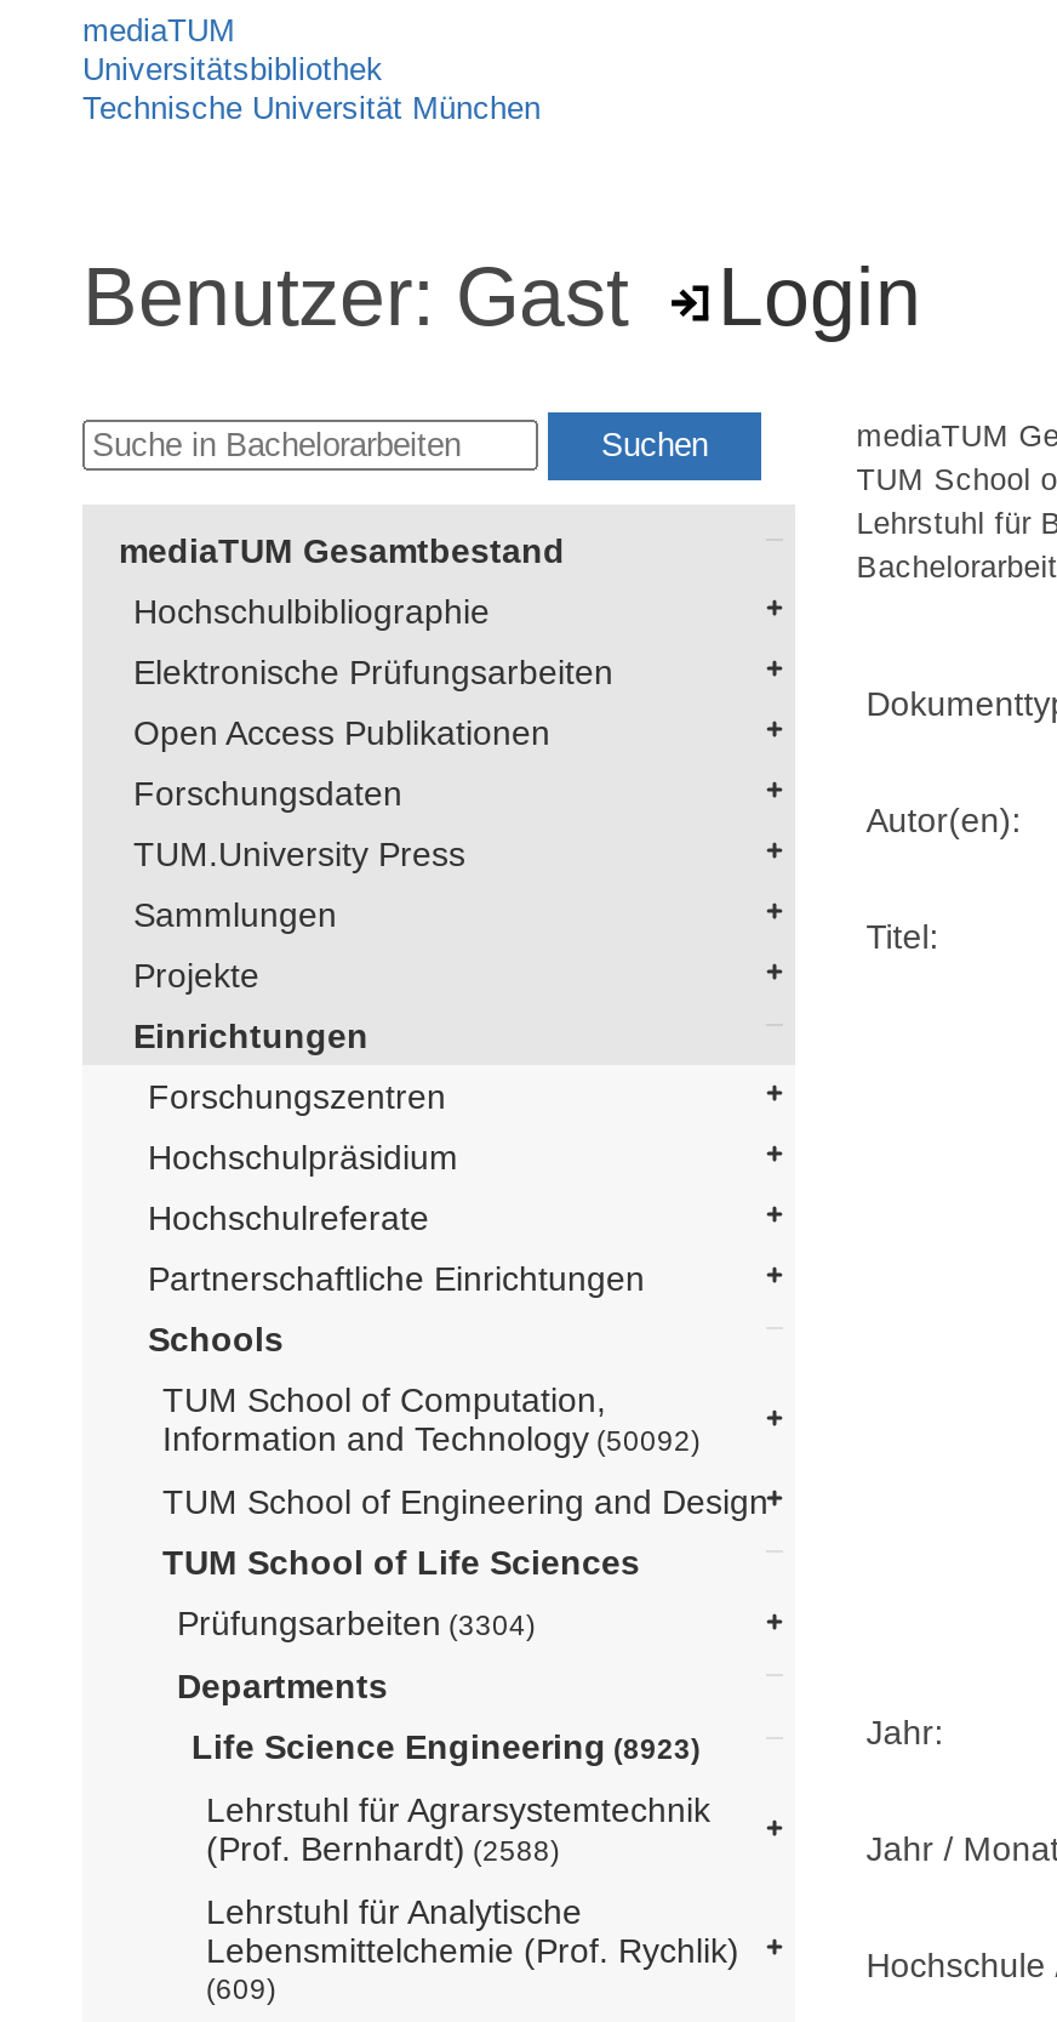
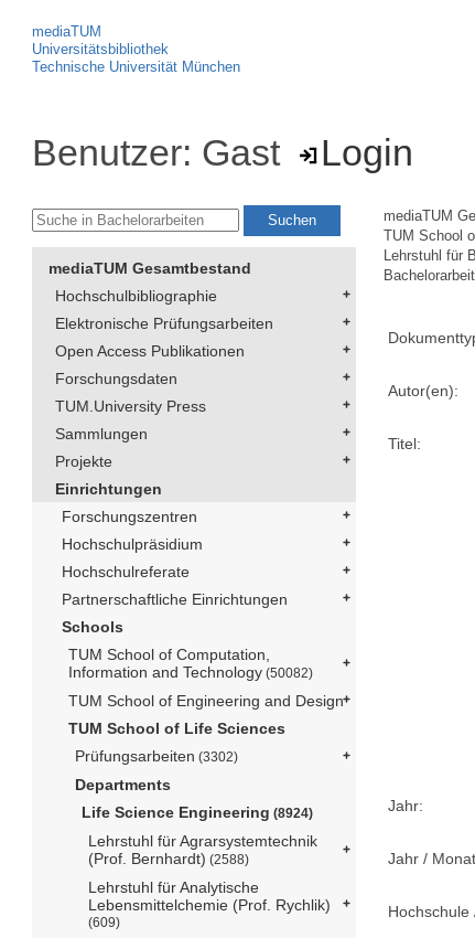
[162,1419,701,1458] Information and Technology (50092) -> [68,663,313,681] Information and Technology (50082)
[177,1604,536,1642] Prüfungsarbeiten (3304) -> [75,747,238,765] Prüfungsarbeiten (3302)
[192,1727,701,1766] Life Science Engineering (8923) -> [82,803,313,821] Life Science Engineering (8924)

